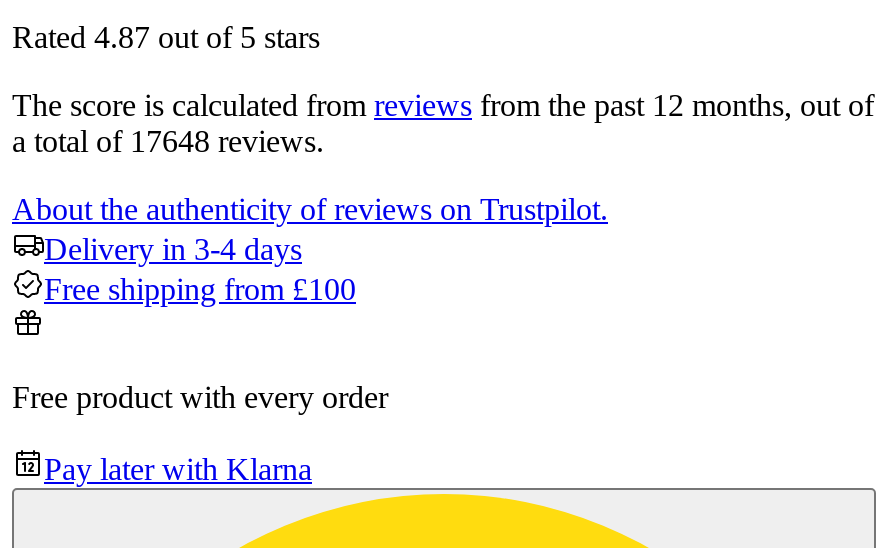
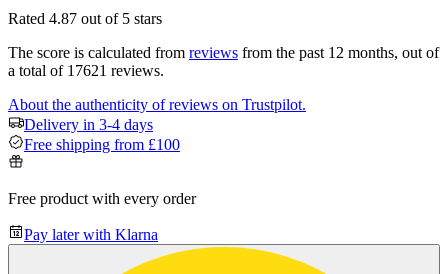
[12,124,324,158] a total of 17648 reviews. -> [8,62,164,79] a total of 17621 reviews.

